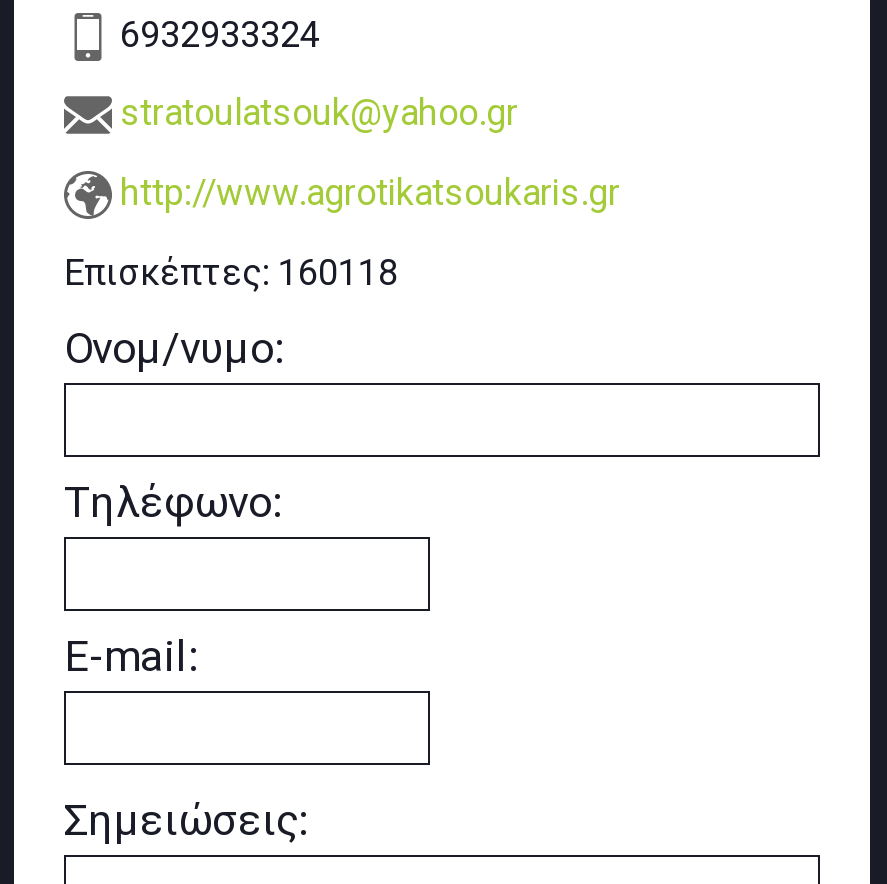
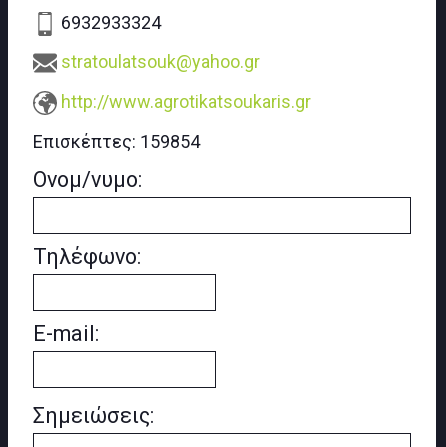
[64,251,398,293] Επισκέπτες: 160118 -> [33,131,200,152] Επισκέπτες: 159854

